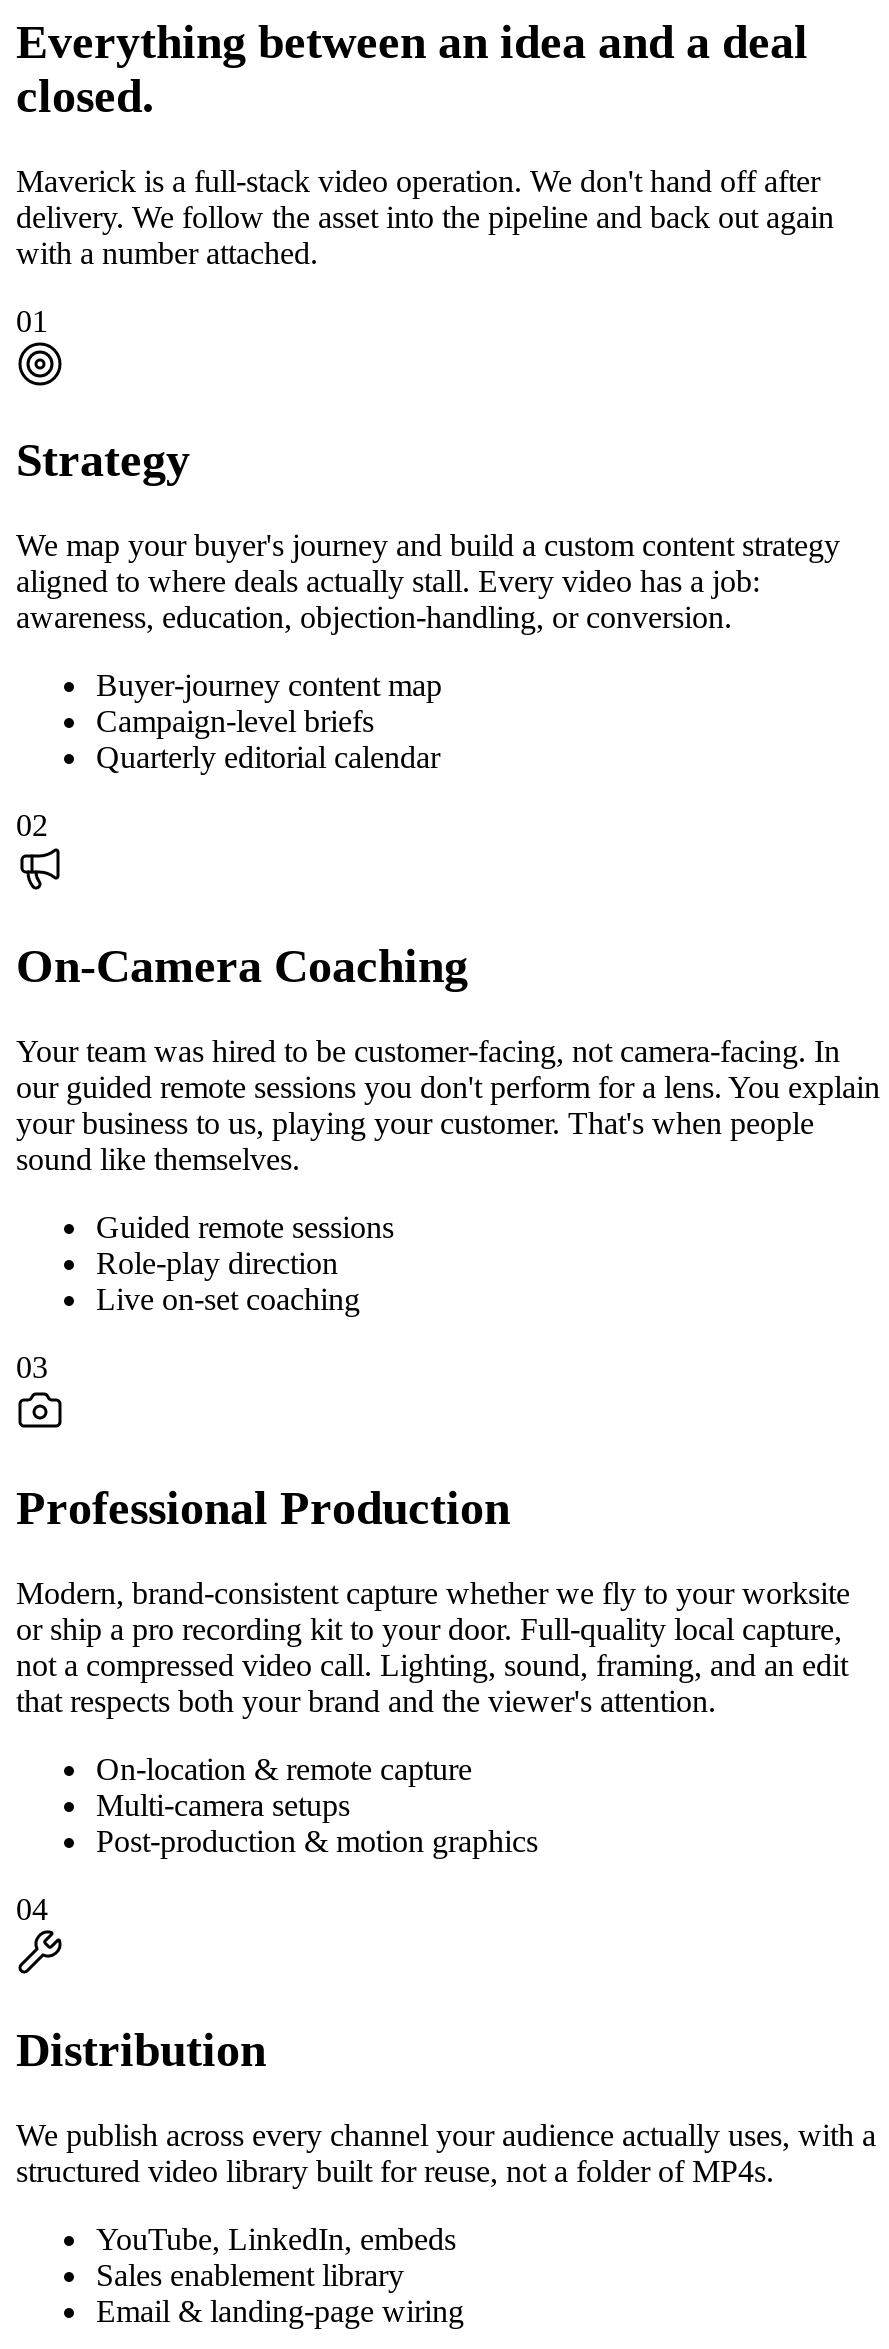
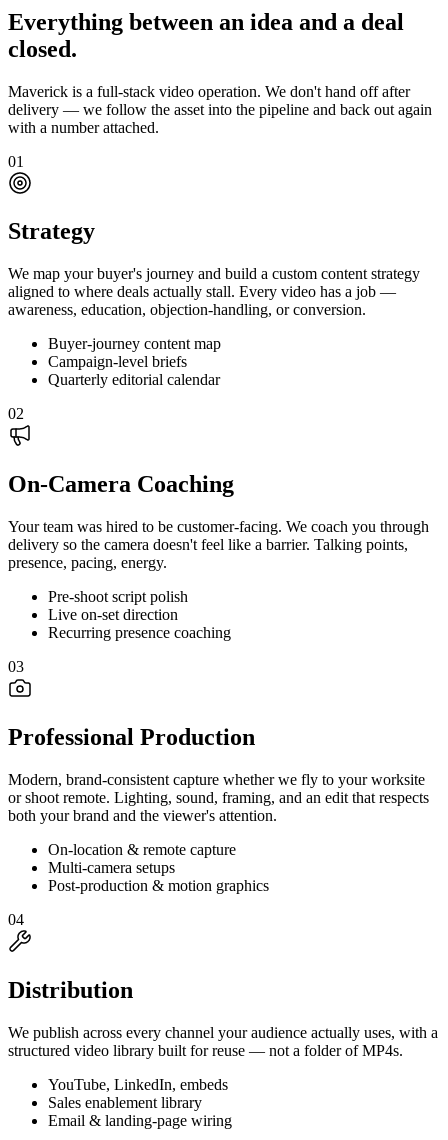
[16,199,834,233] delivery. We follow the asset into the pipeline and back out again -> [8,100,432,117] delivery — we follow the asset into the pipeline and back out again
[16,565,760,599] aligned to where deals actually stall. Every video has a job: -> [8,283,396,300] aligned to where deals actually stall. Every video has a job —
[16,1034,880,1176] Your team was hired to be customer-facing, not camera-facing. In | our guided remote sessions you don't perform for a lens. You explain | your business to us, playing your customer. That's when people | sound like themselves. -> [8,518,429,571] Your team was hired to be customer-facing. We coach you through | delivery so the camera doesn't feel like a barrier. Talking points, | presence, pacing, energy.
[96,1210,394,1316] Guided remote sessions | Role-play direction | Live on-set coaching -> [48,588,231,641] Pre-shoot script polish | Live on-set direction | Recurring presence coaching
[16,1612,848,1718] or ship a pro recording kit to your door. Full-quality local capture, | not a compressed video call. Lighting, sound, framing, and an edit | that respects both your brand and the viewer's attention. -> [8,789,429,824] or shoot remote. Lighting, sound, framing, and an edit that respects | both your brand and the viewer's attention.
[16,2154,774,2188] structured video library built for reuse, not a folder of MP4s. -> [8,1042,403,1059] structured video library built for reuse — not a folder of MP4s.

